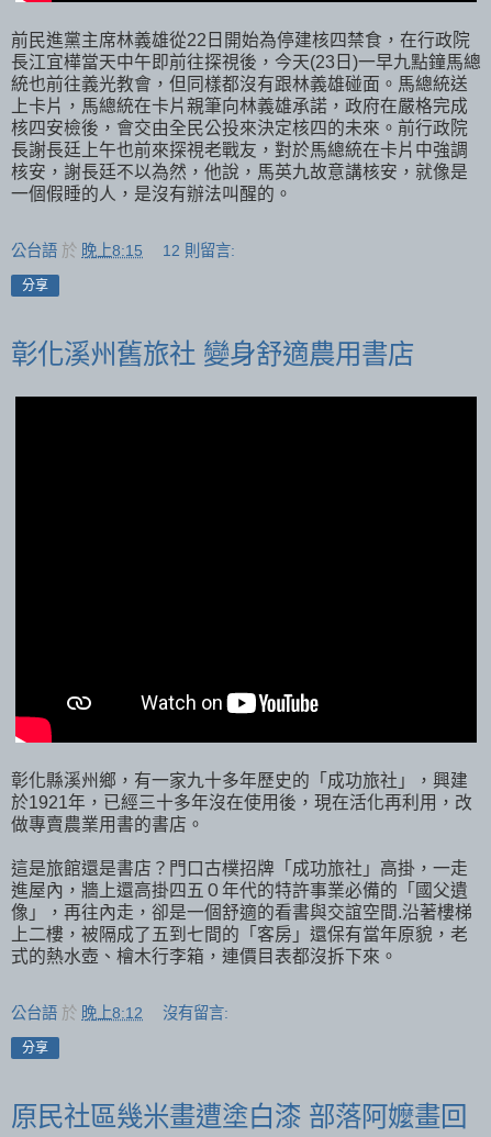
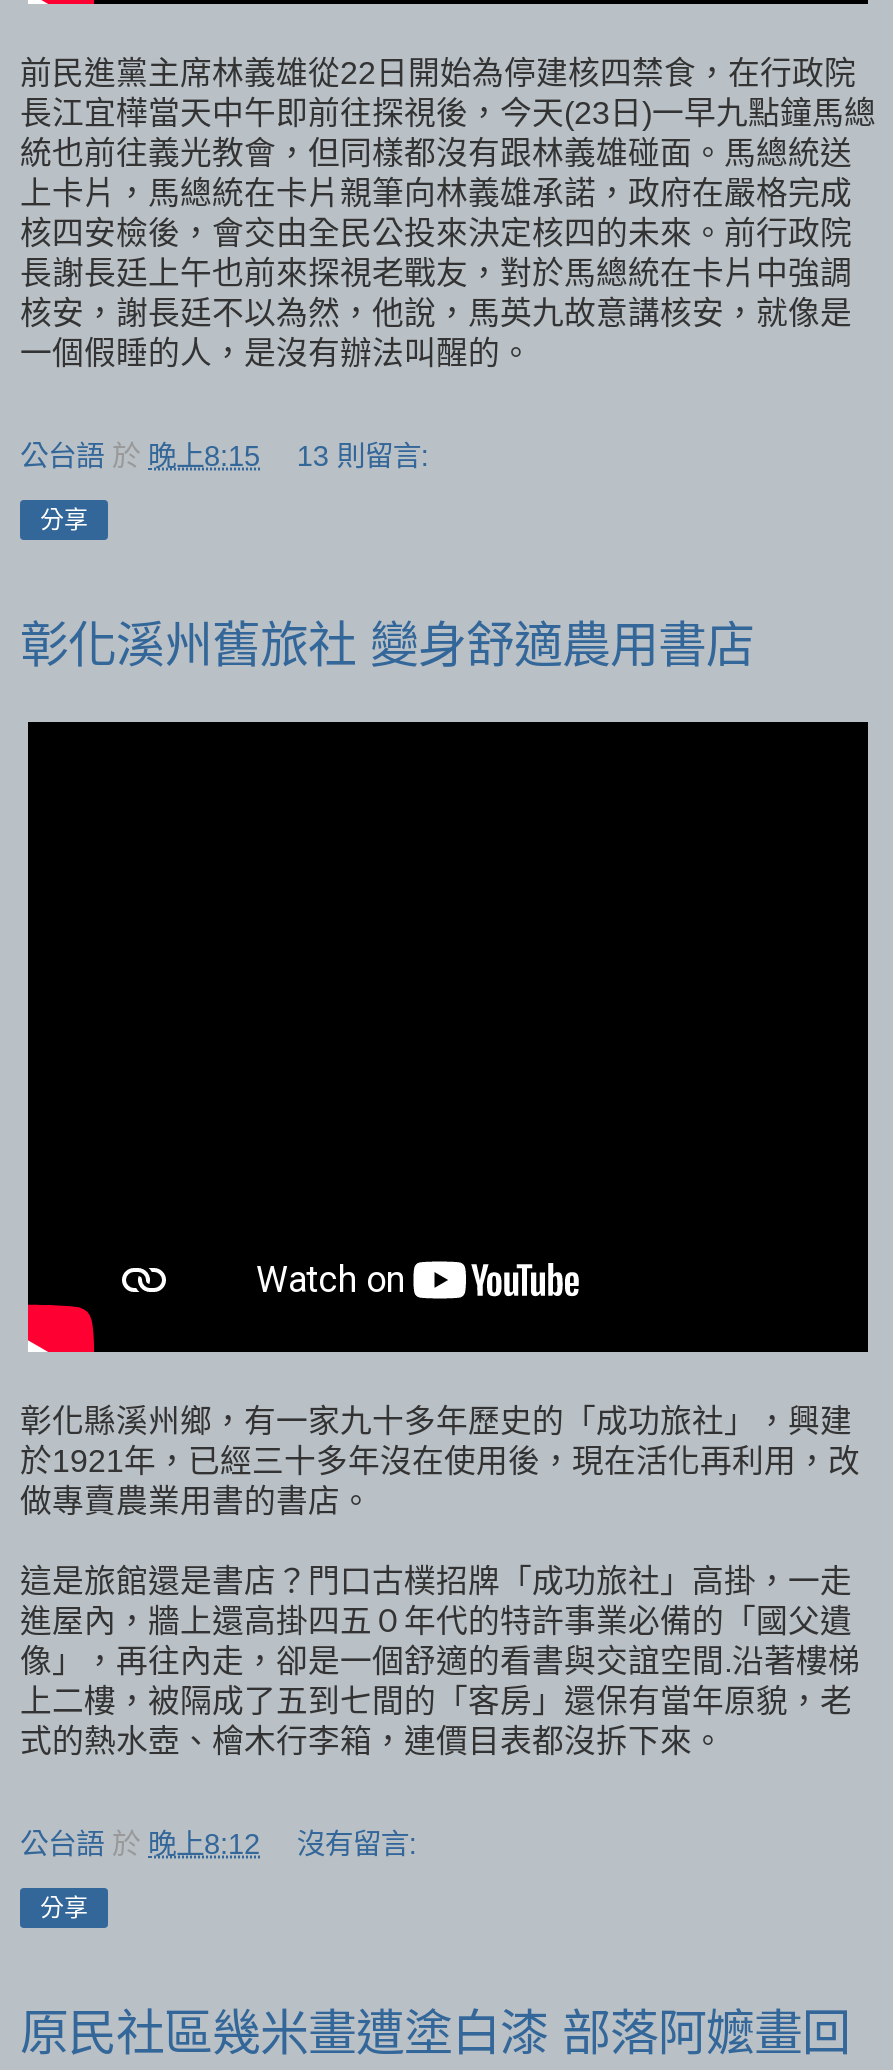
[11,241,236,259] 公台語 於晚上8:15 12 則留言: -> [20,439,429,471] 公台語 於晚上8:15 13 則留言:

